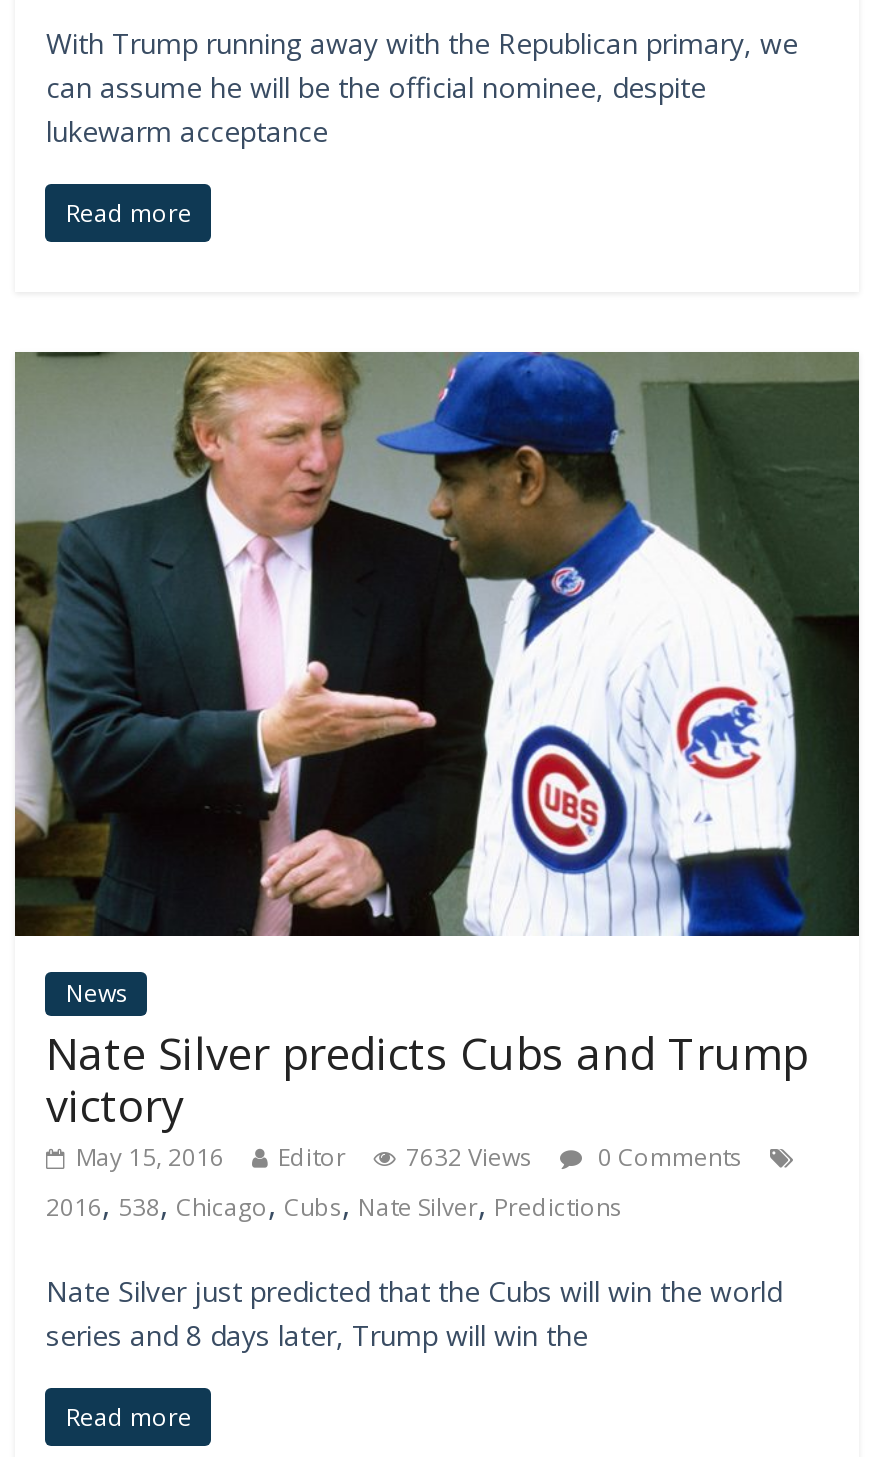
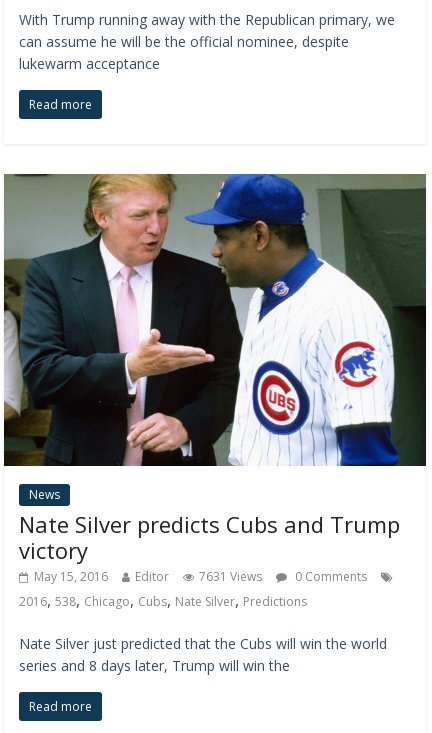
[76,1141,742,1175] May 15, 2016 Editor 7632 Views 0 Comments -> [34,568,367,585] May 15, 2016 Editor 7631 Views 0 Comments

